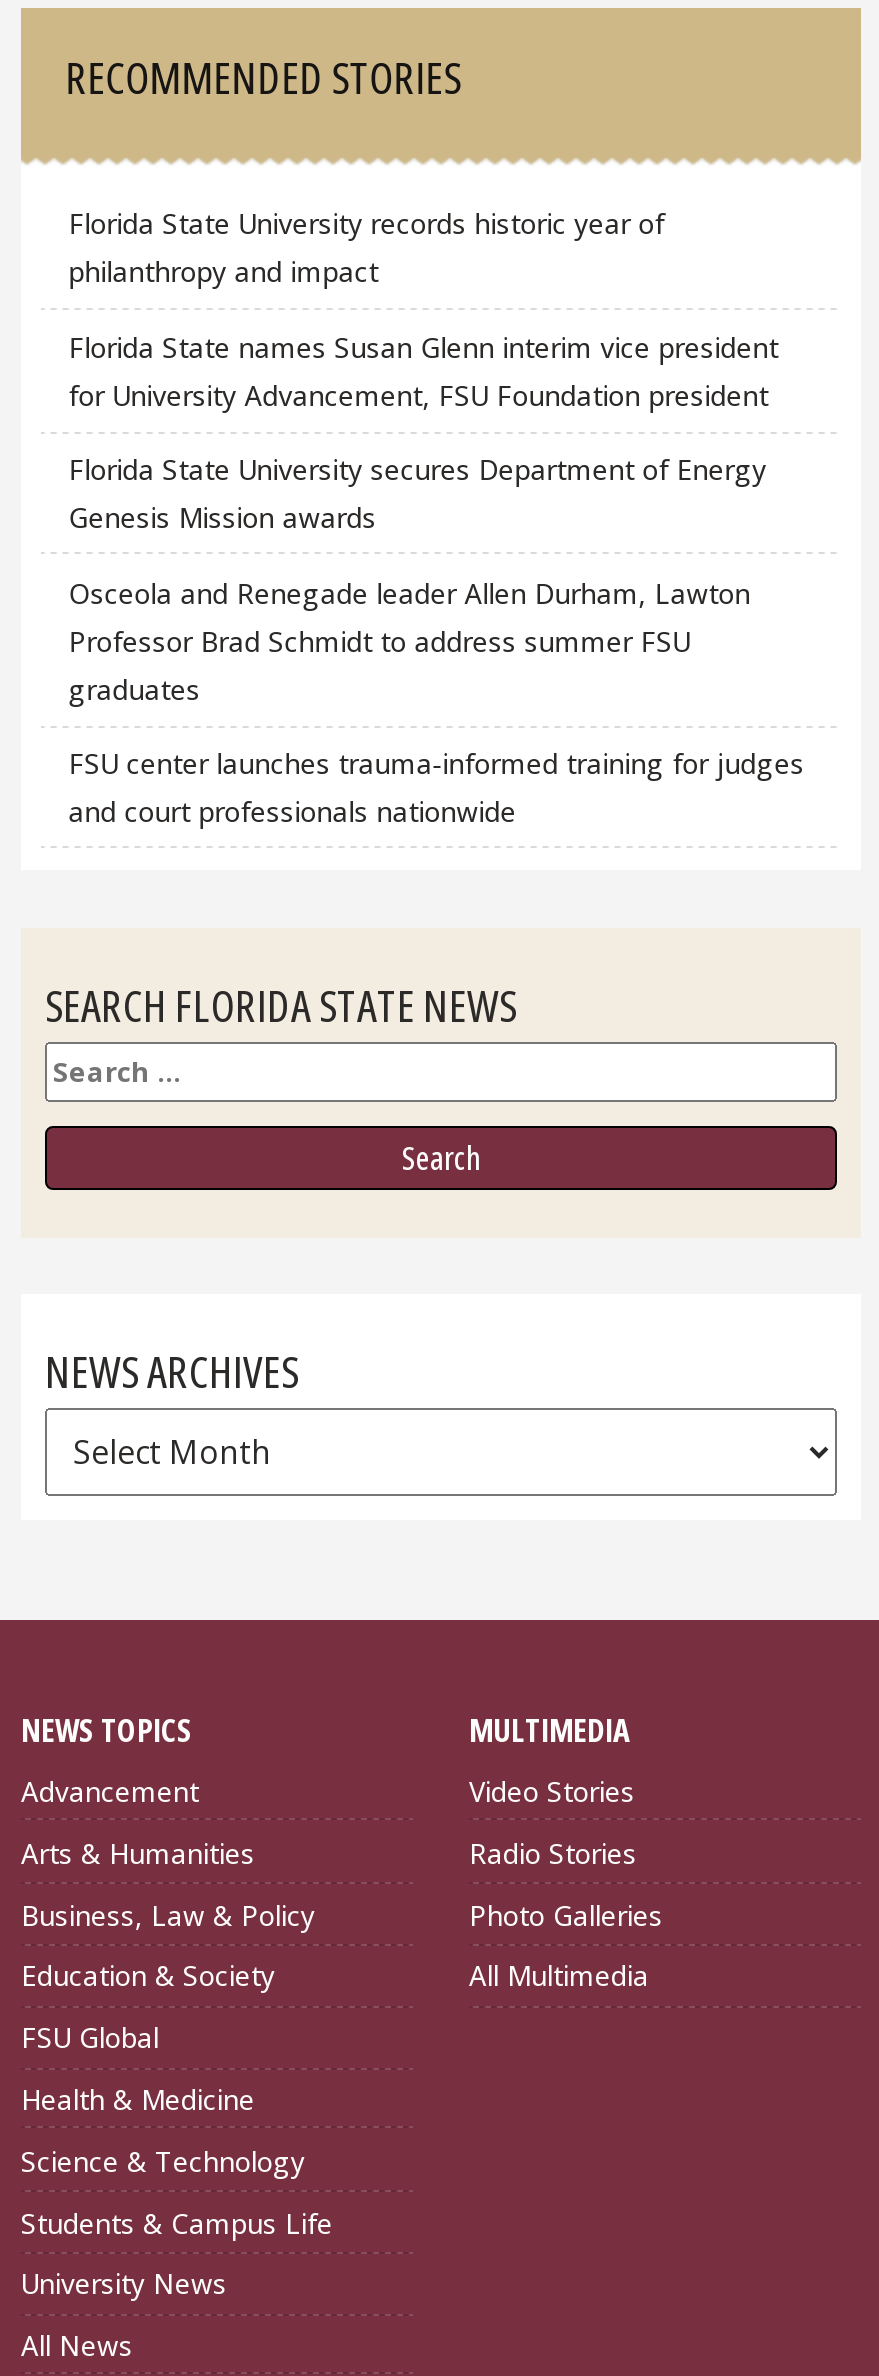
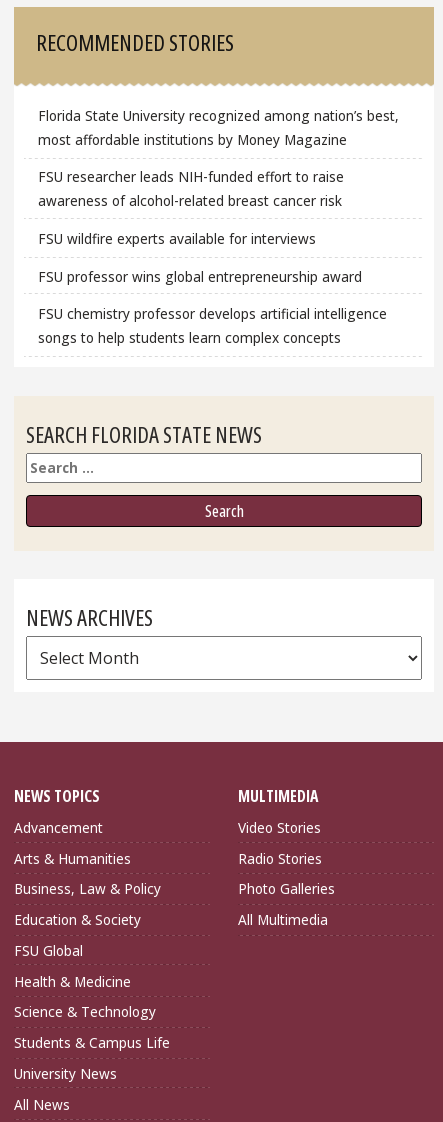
[69,205,665,291] Florida State University records historic year of | philanthropy and impact -> [38,106,399,149] Florida State University recognized among nation’s best, | most affordable institutions by Money Magazine
[69,328,779,414] Florida State names Susan Glenn interim vice president | for University Advancement, FSU Foundation president -> [38,167,344,210] FSU researcher leads NIH-funded effort to raise | awareness of alcohol-related breast cancer risk
[69,451,767,537] Florida State University secures Department of Energy | Genesis Mission awards -> [38,229,316,248] FSU wildfire experts available for interviews
[69,574,751,708] Osceola and Renegade leader Allen Durham, Lawton | Professor Brad Schmidt to address summer FSU | graduates -> [38,267,362,286] FSU professor wins global entrepreneurship award
[69,745,805,831] FSU center launches trauma-informed training for judges | and court professionals nationwide -> [38,304,387,347] FSU chemistry professor develops artificial intelligence | songs to help students learn complex concepts

